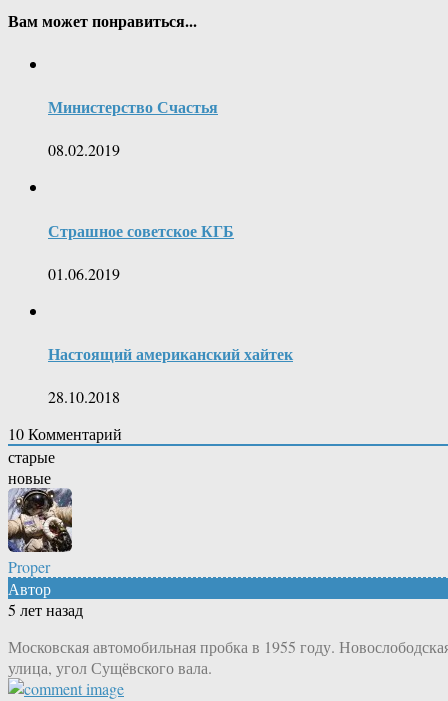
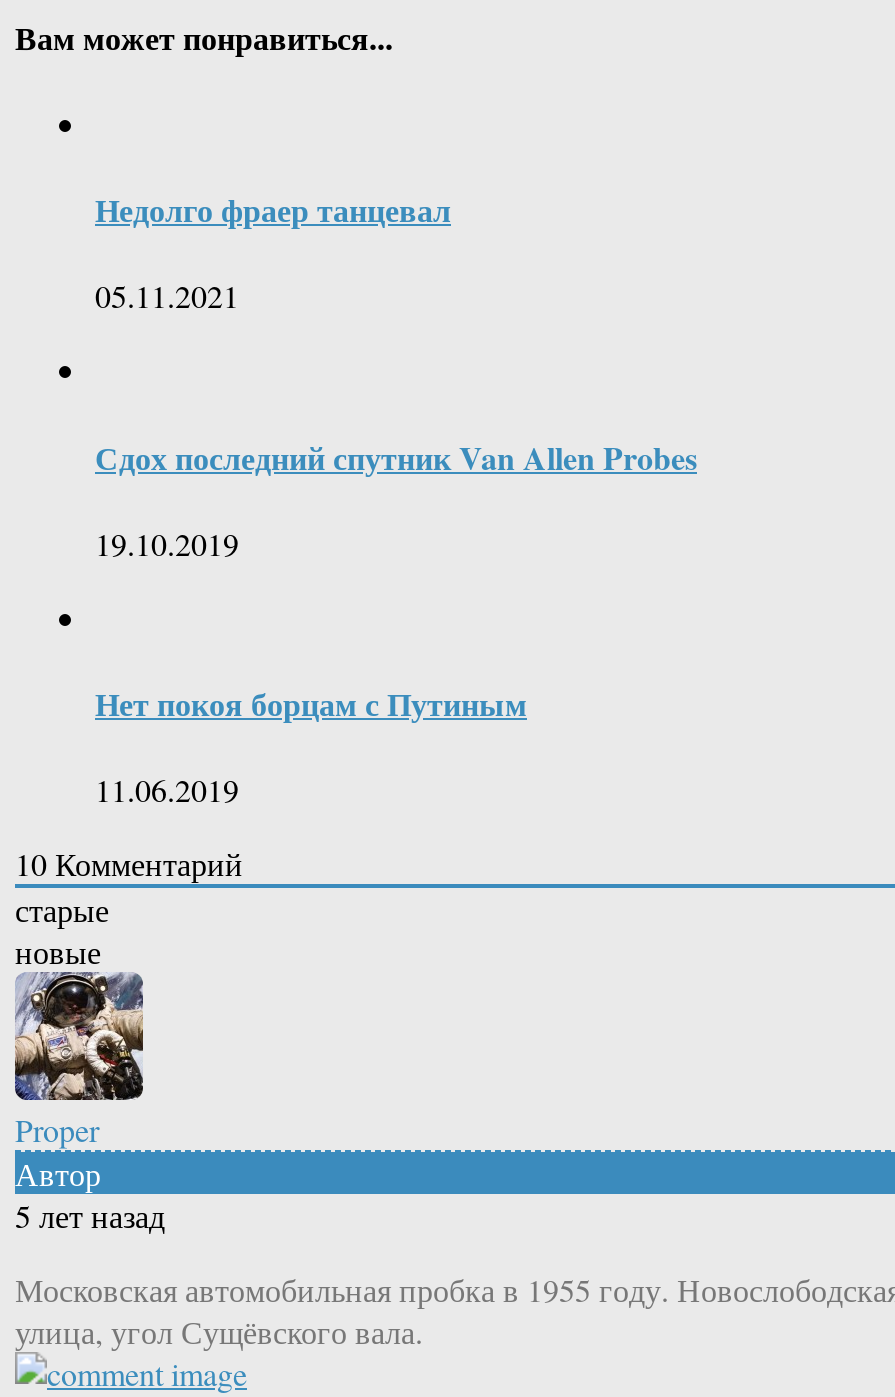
[48,95,218,118] Министерство Счастья -> [95,186,451,232] Недолго фраер танцевал
[48,139,120,160] 08.02.2019 -> [95,275,239,317] 05.11.2021
[48,219,234,242] Страшное советское КГБ -> [95,433,697,479] Сдох последний спутник Van Allen Probes
[48,263,120,284] 01.06.2019 -> [95,522,239,564] 19.10.2019
[48,342,293,365] Настоящий американский хайтек -> [95,680,527,726] Нет покоя борцам с Путиным
[48,386,120,407] 28.10.2018 -> [95,769,239,811] 11.06.2019

